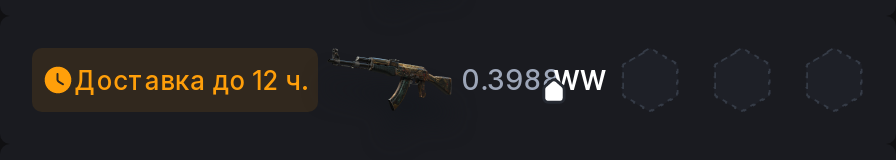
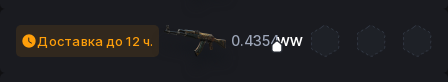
[462,63,561,97] 0.3988 -> [231,32,280,49] 0.4354

